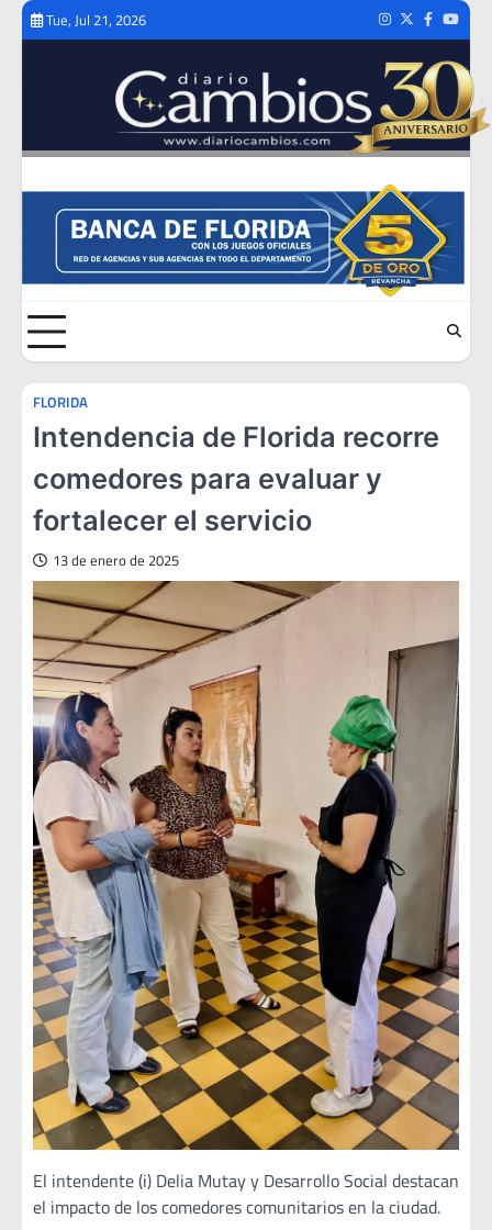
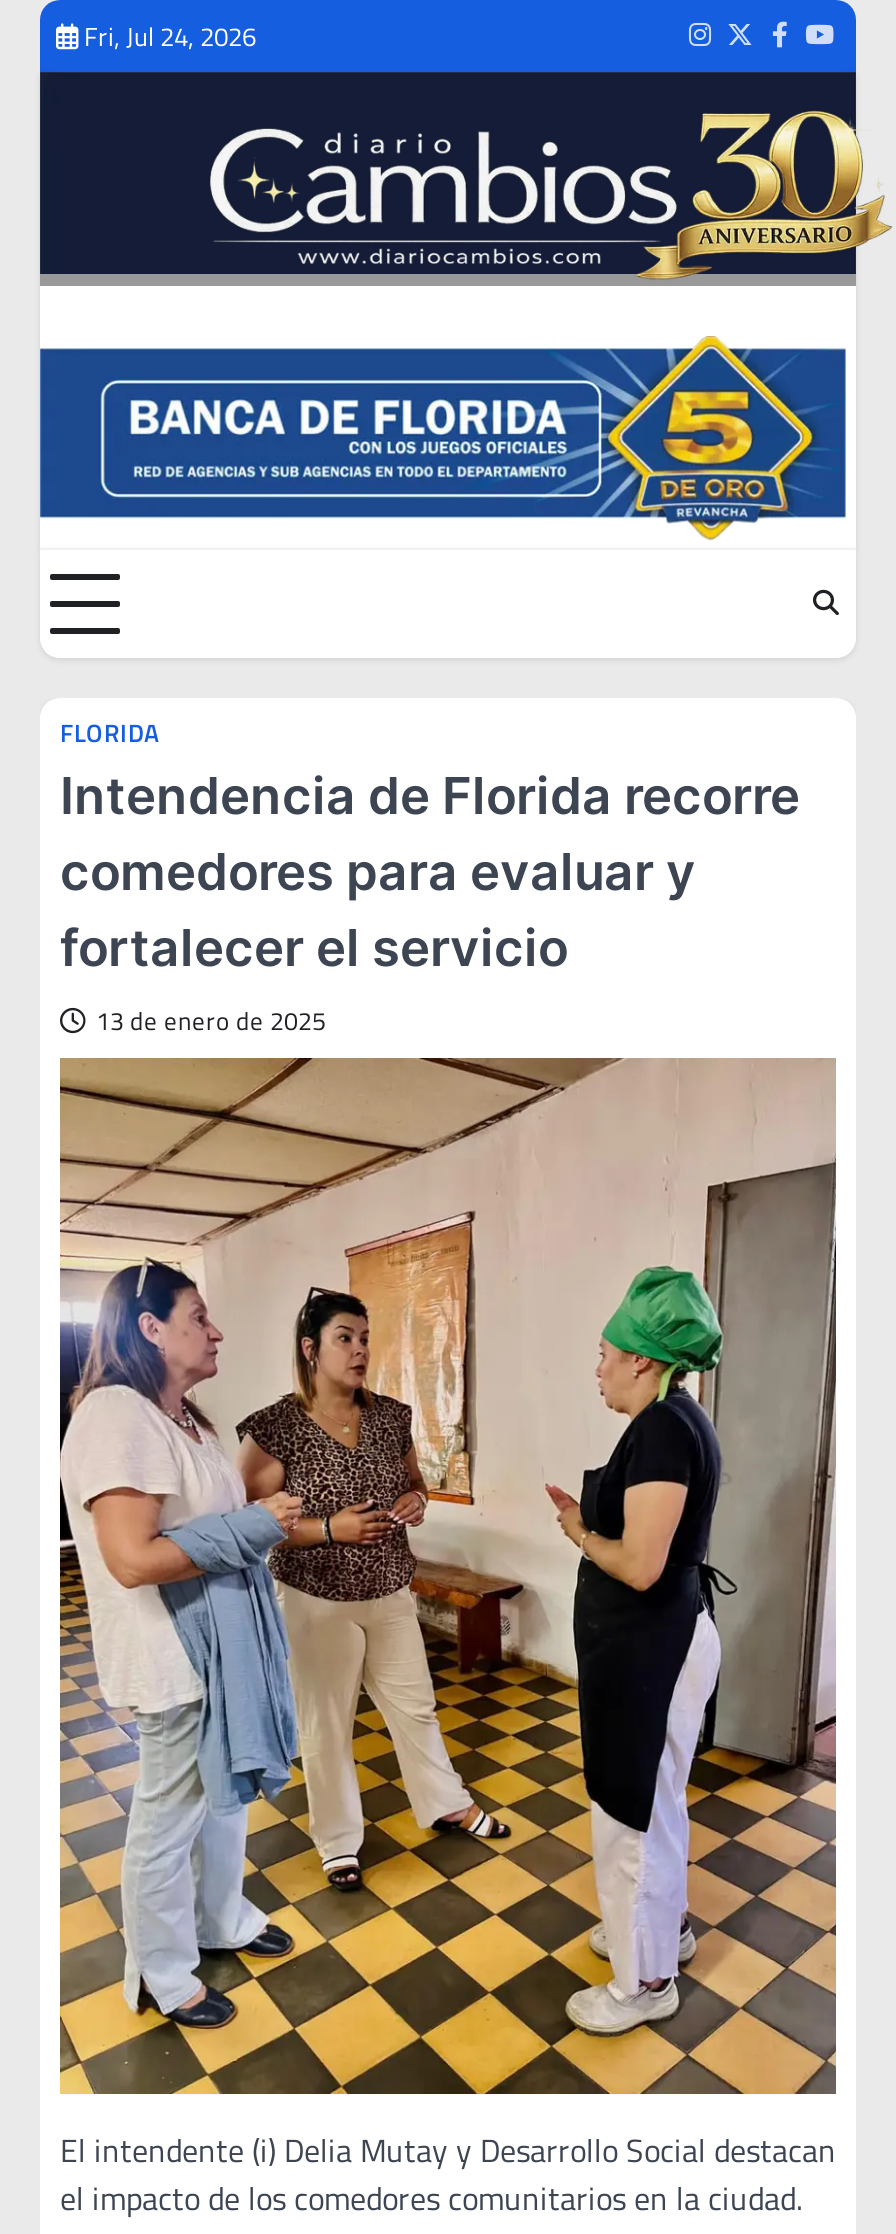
[46,8,146,30] Tue, Jul 21, 2026 -> [84,15,256,55] Fri, Jul 24, 2026

